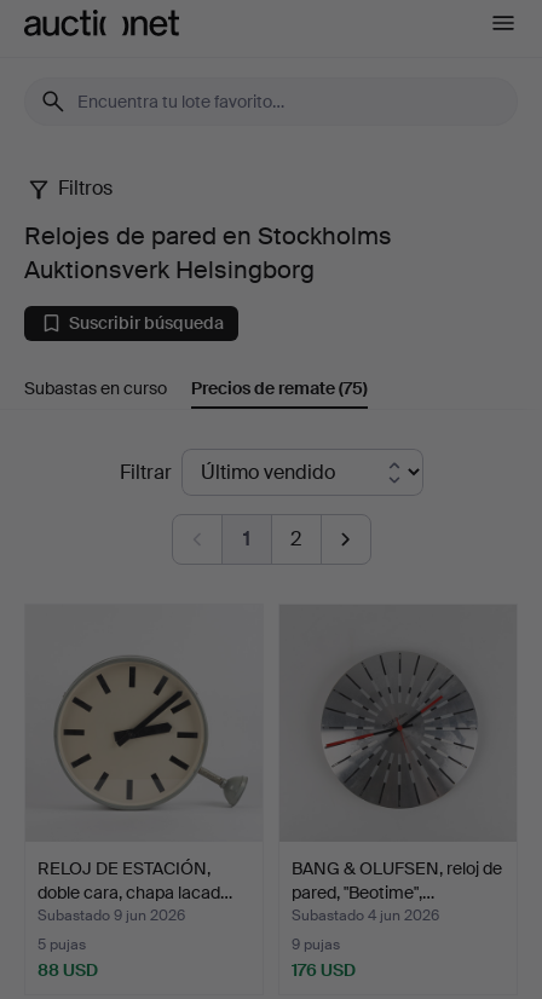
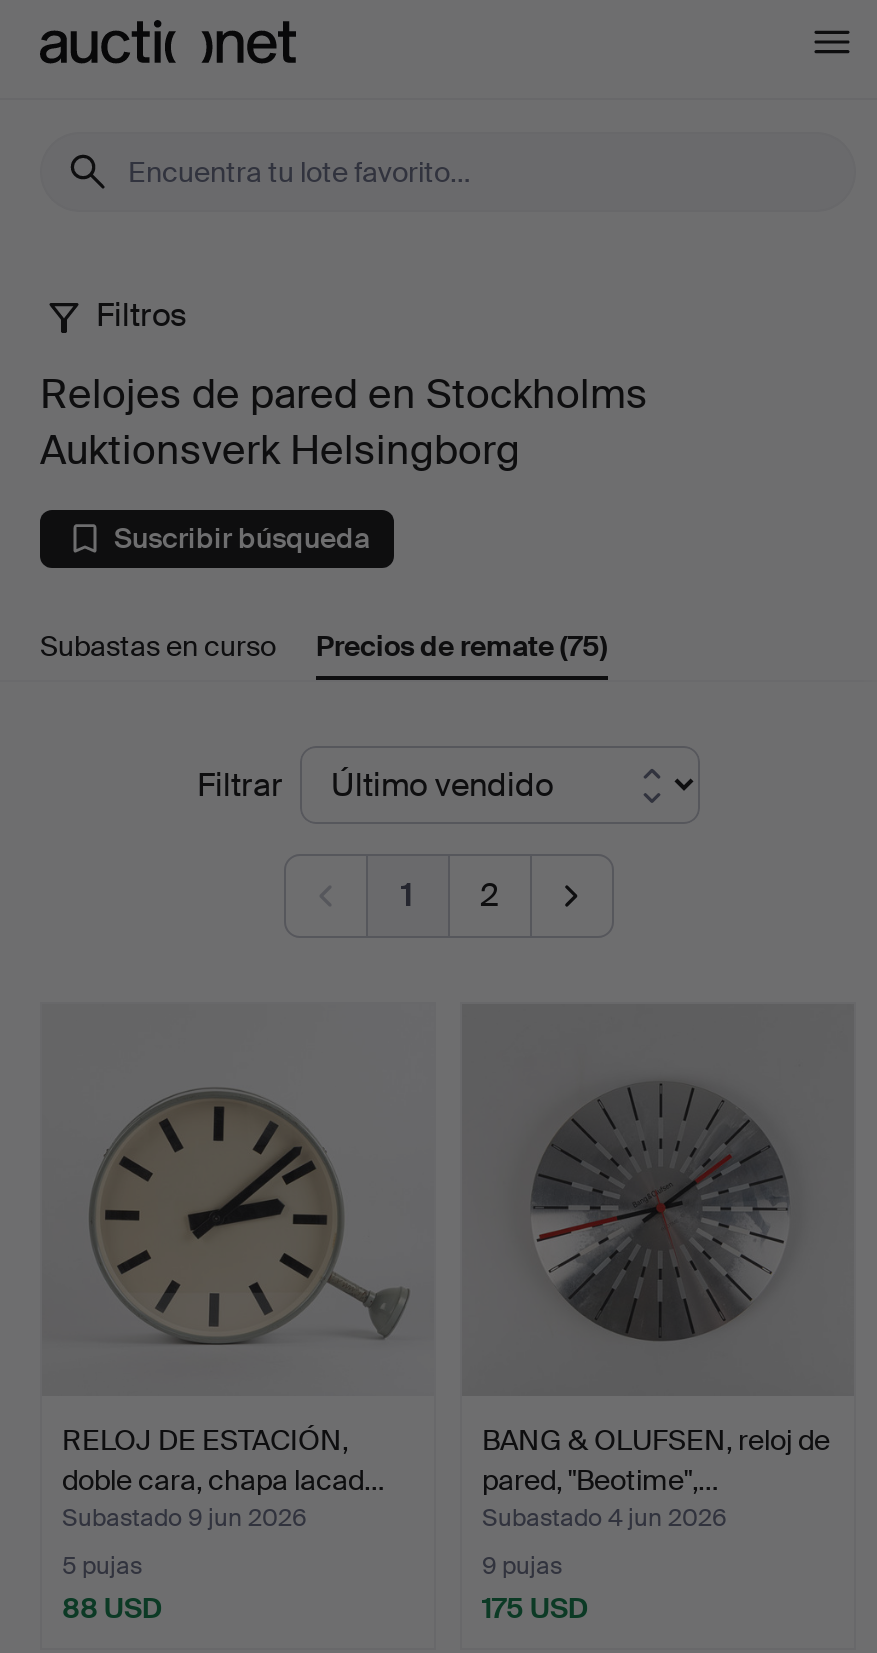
[292,959,356,980] 176 USD -> [482,1589,588,1625] 175 USD

